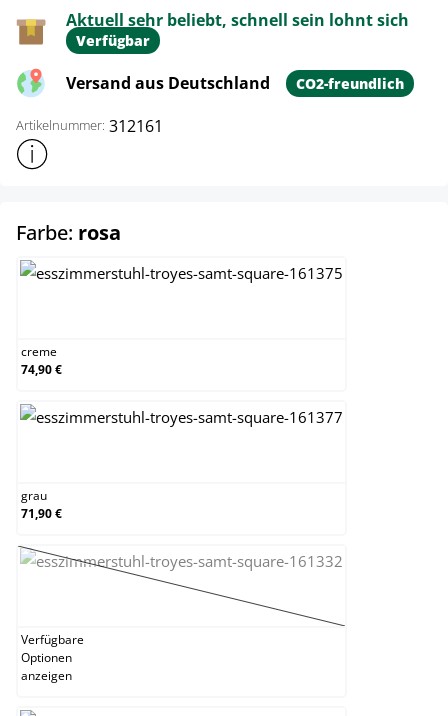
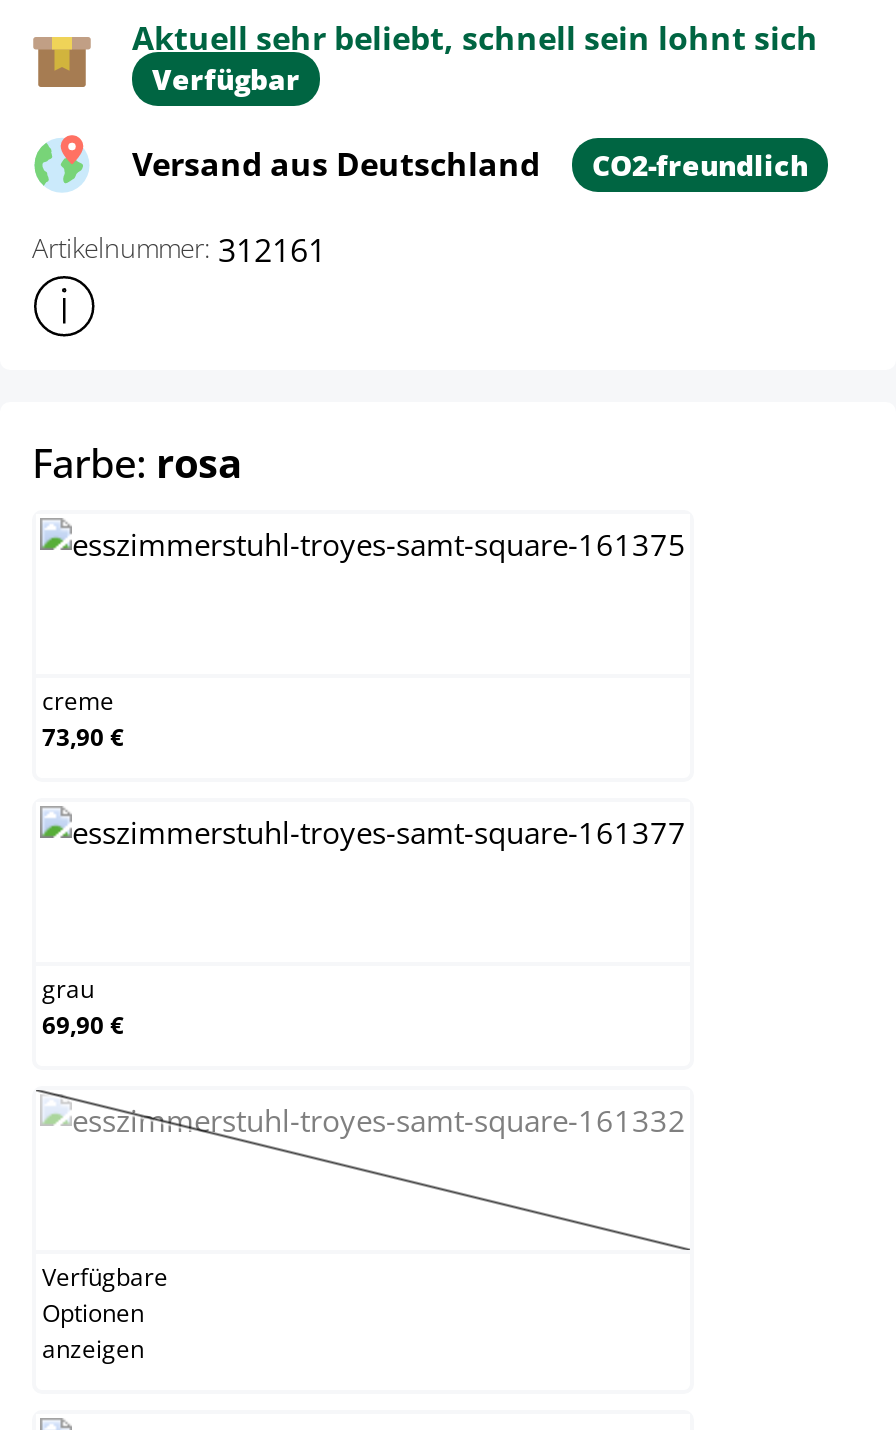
[21,361,62,378] 74,90 € -> [42,719,124,753] 73,90 €
[21,505,62,522] 71,90 € -> [42,1007,124,1041] 69,90 €

